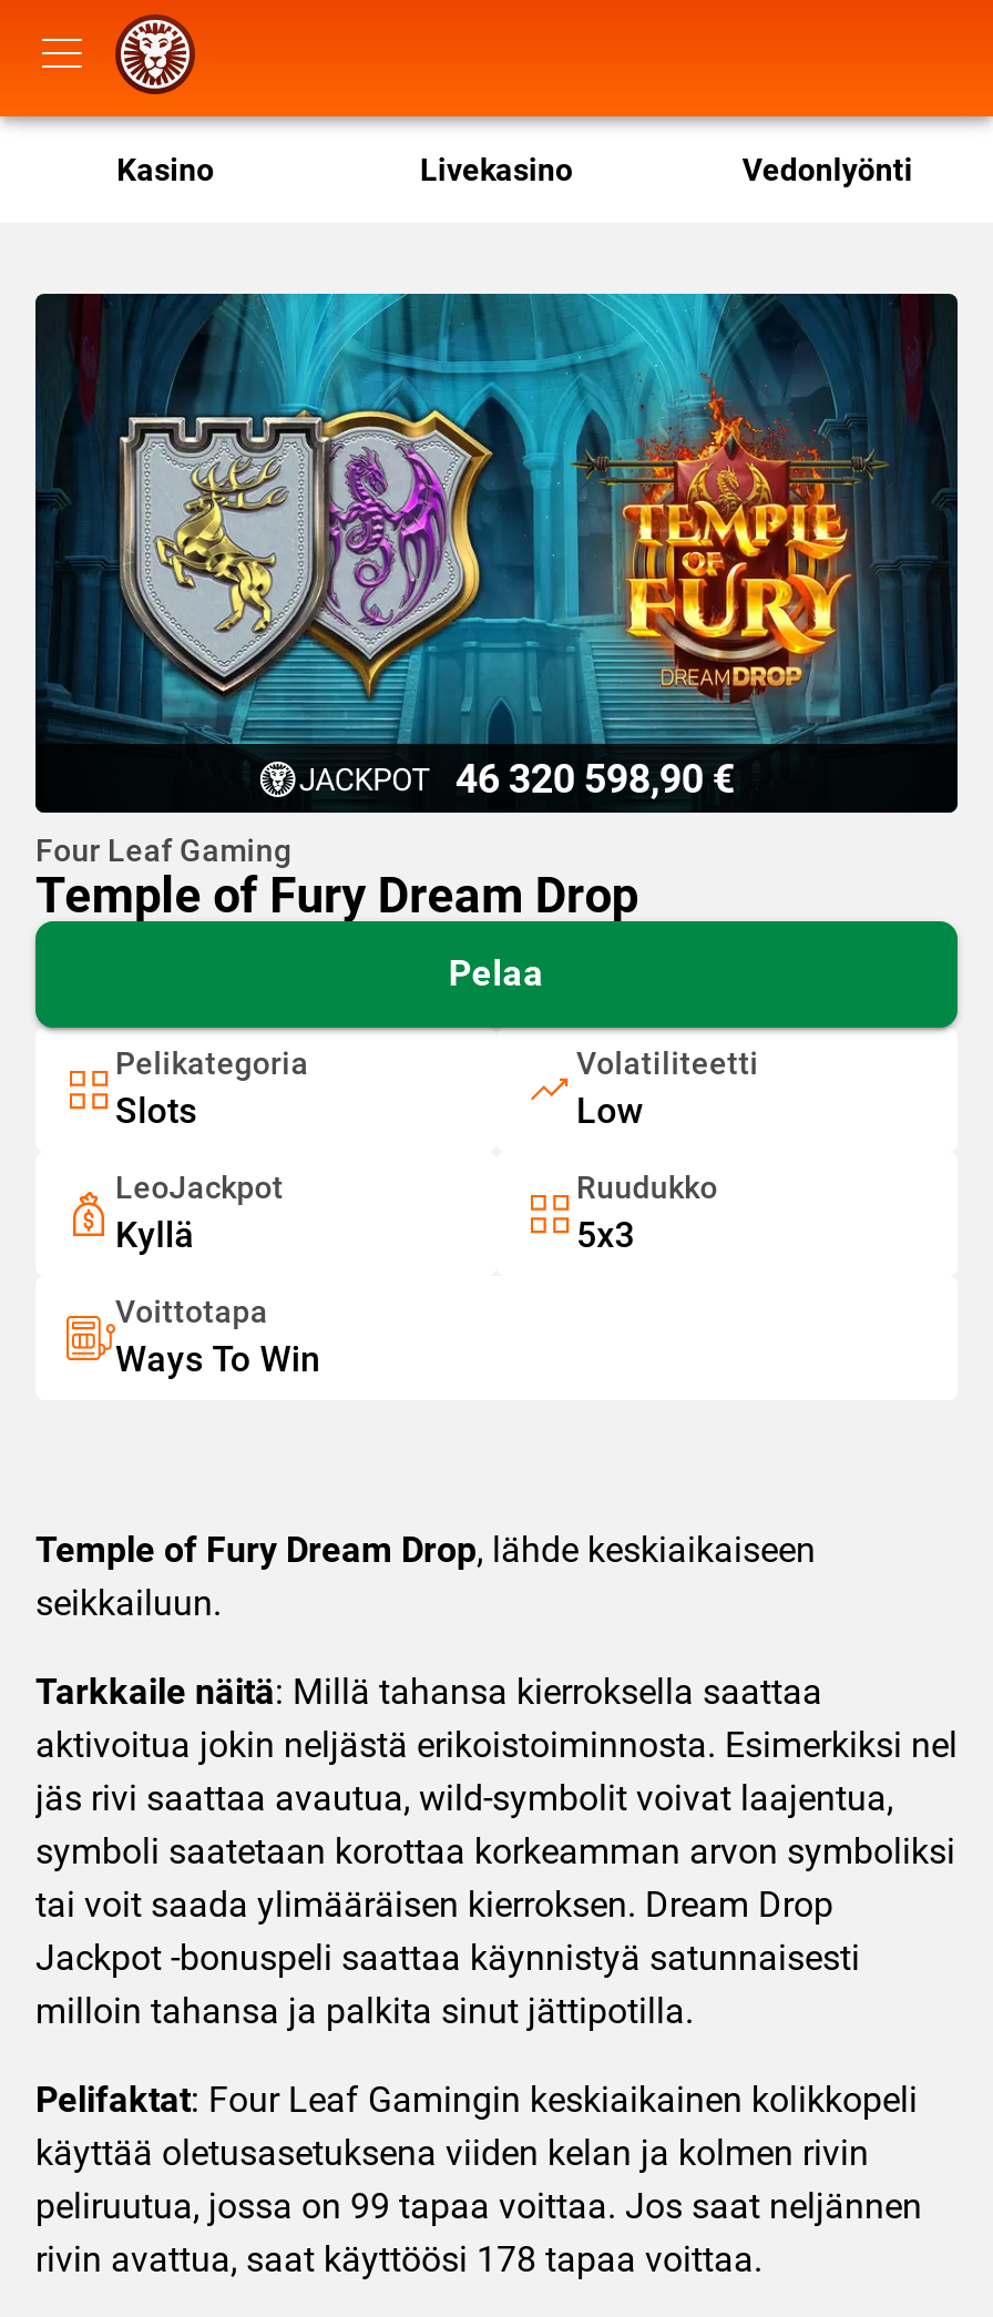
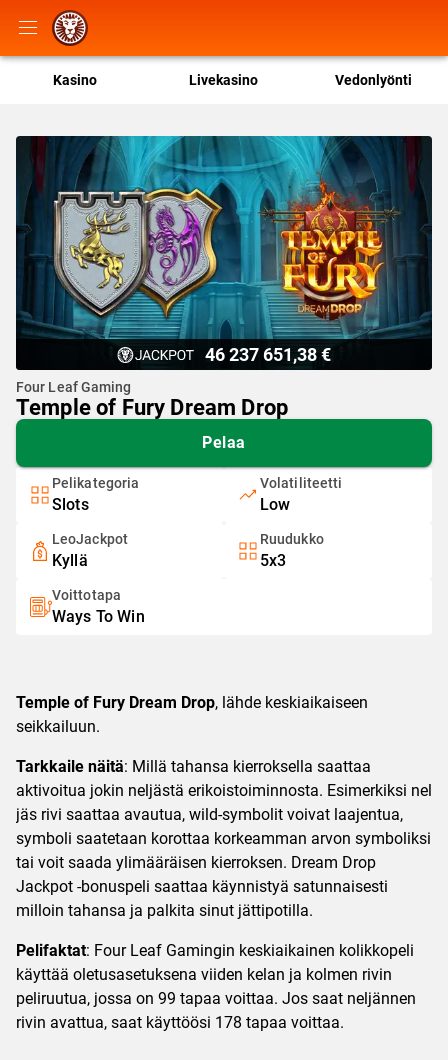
[455,755,735,802] 46 320 598,90 € -> [205,344,331,365] 46 237 651,38 €

